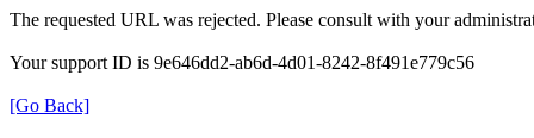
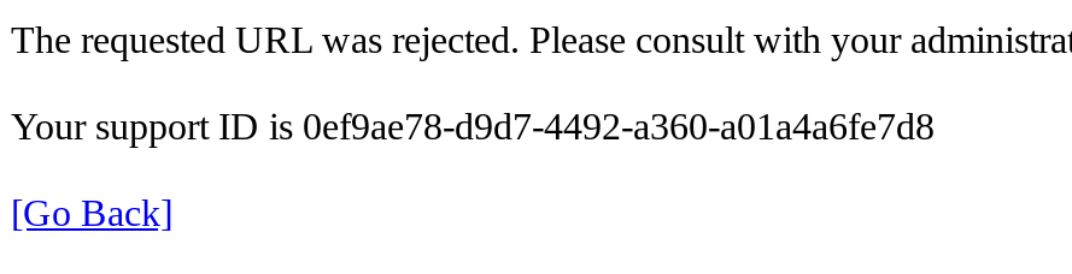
[10,52,474,73] Your support ID is 9e646dd2-ab6d-4d01-8242-8f491e779c56 -> [11,106,935,147] Your support ID is 0ef9ae78-d9d7-4492-a360-a01a4a6fe7d8

